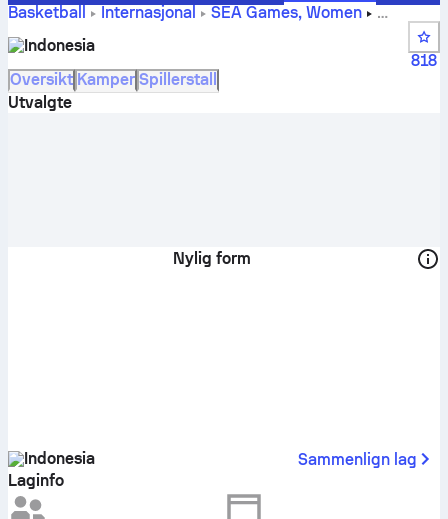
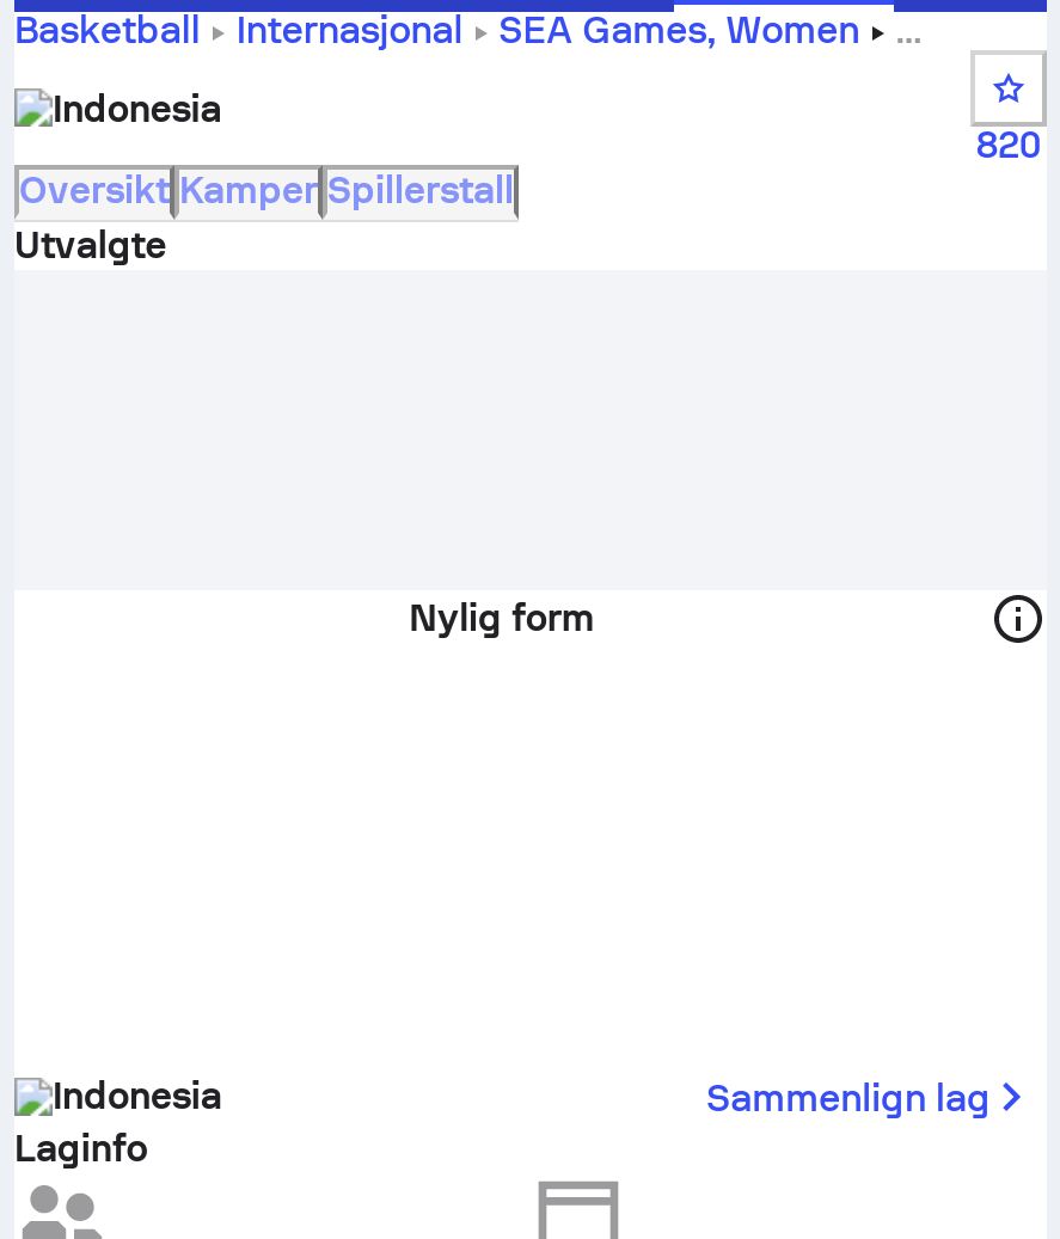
[410,51,437,70] 818 -> [976,122,1041,167] 820

